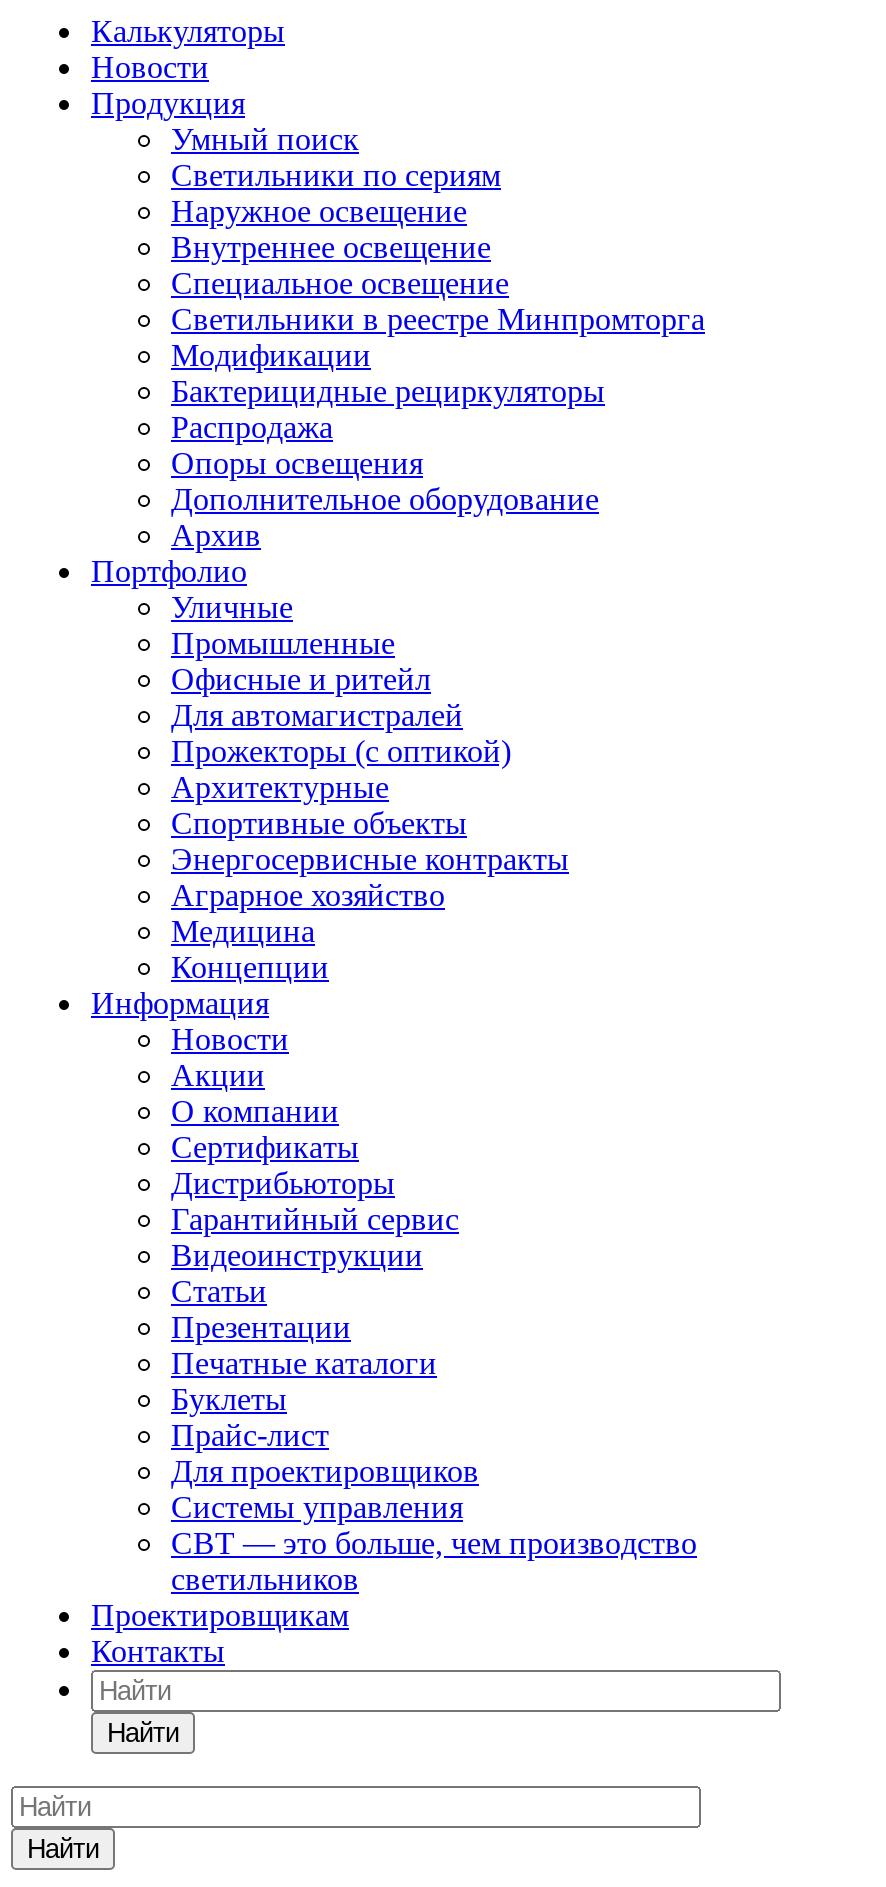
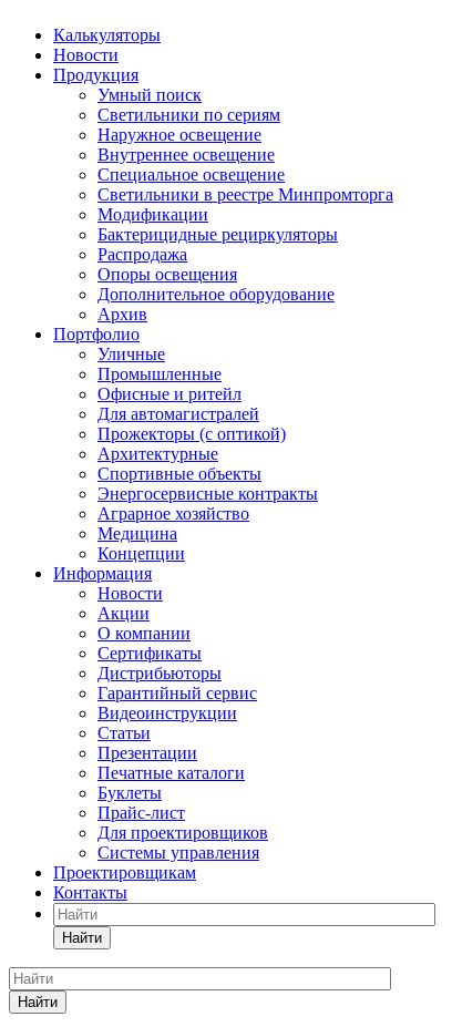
[171,1526,697,1596] СВТ — это больше, чем производство | светильников -> none

